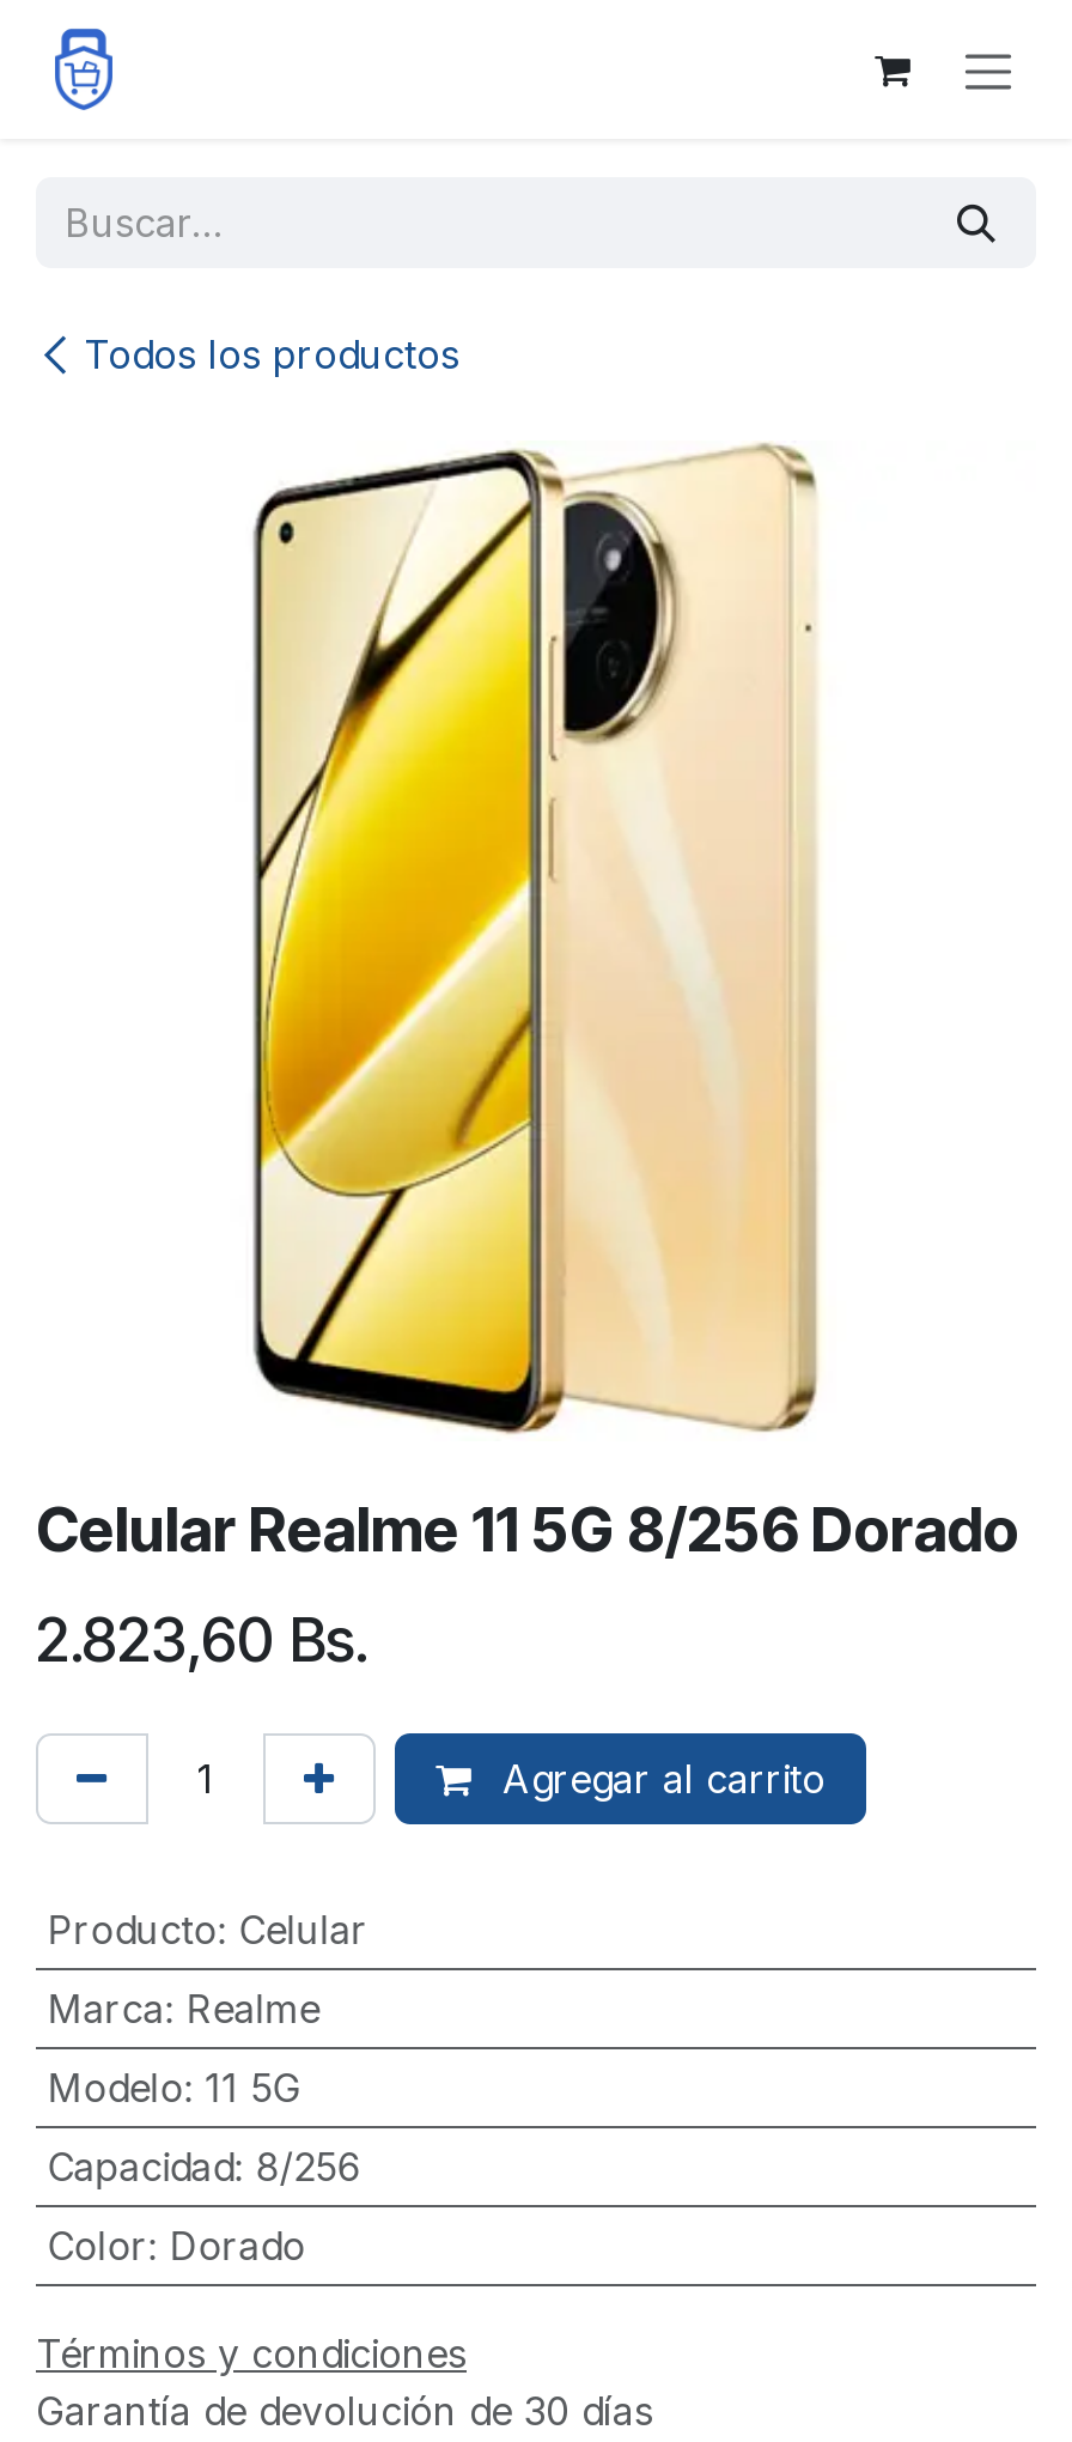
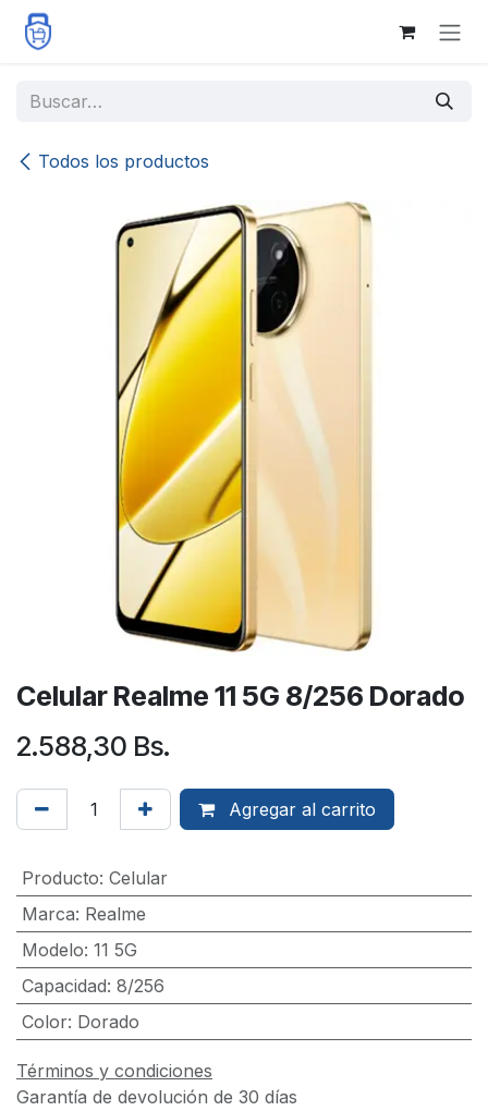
[36,1603,368,1675] 2.823,60 Bs. -> [16,729,170,762] 2.588,30 Bs.

